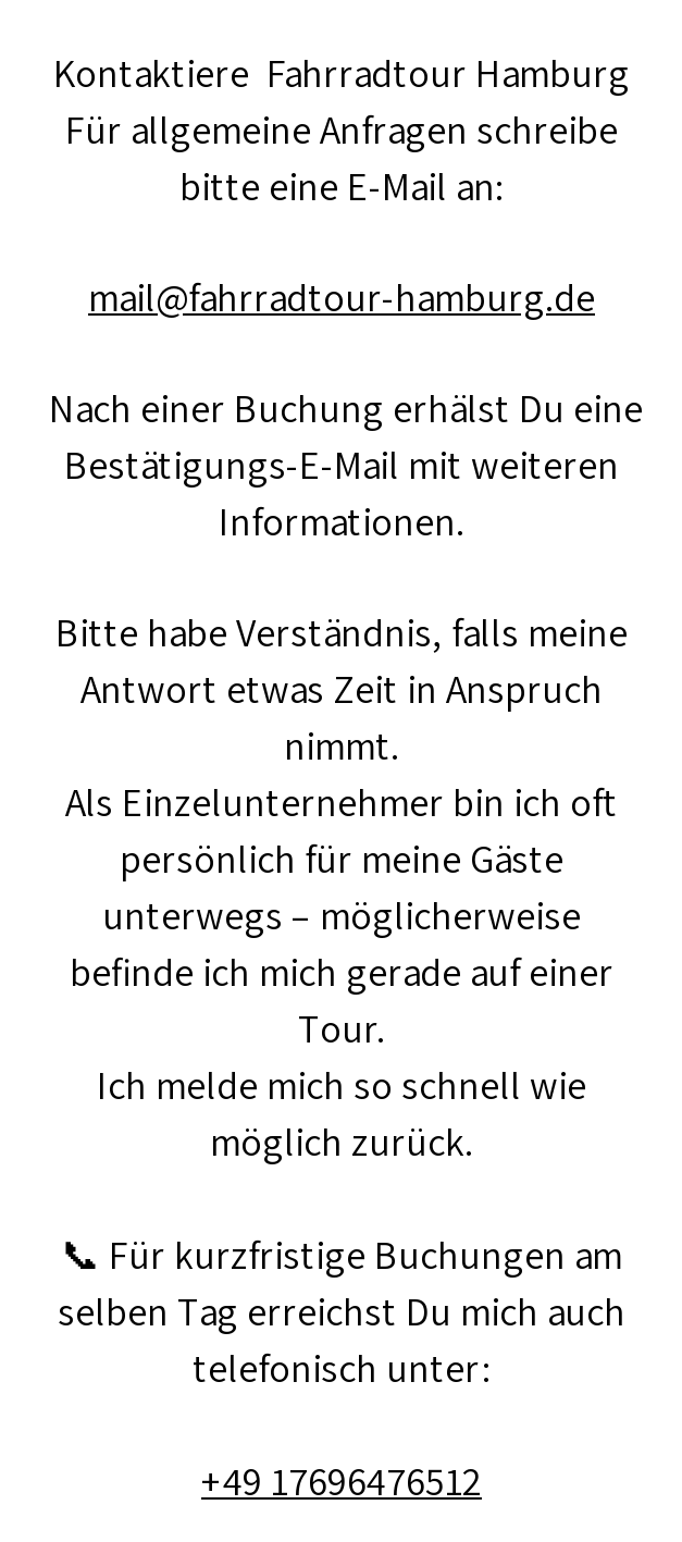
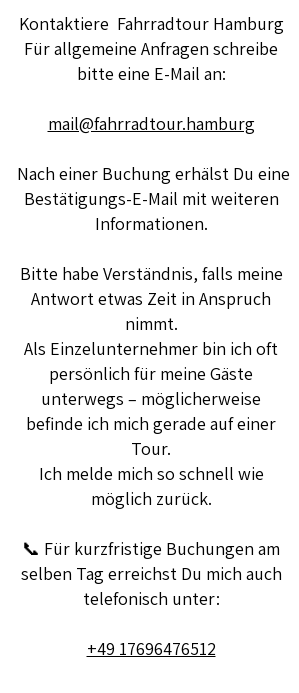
[88,272,595,322] mail@fahrradtour-hamburg.de -> [47,112,254,135] mail@fahrradtour.hamburg

